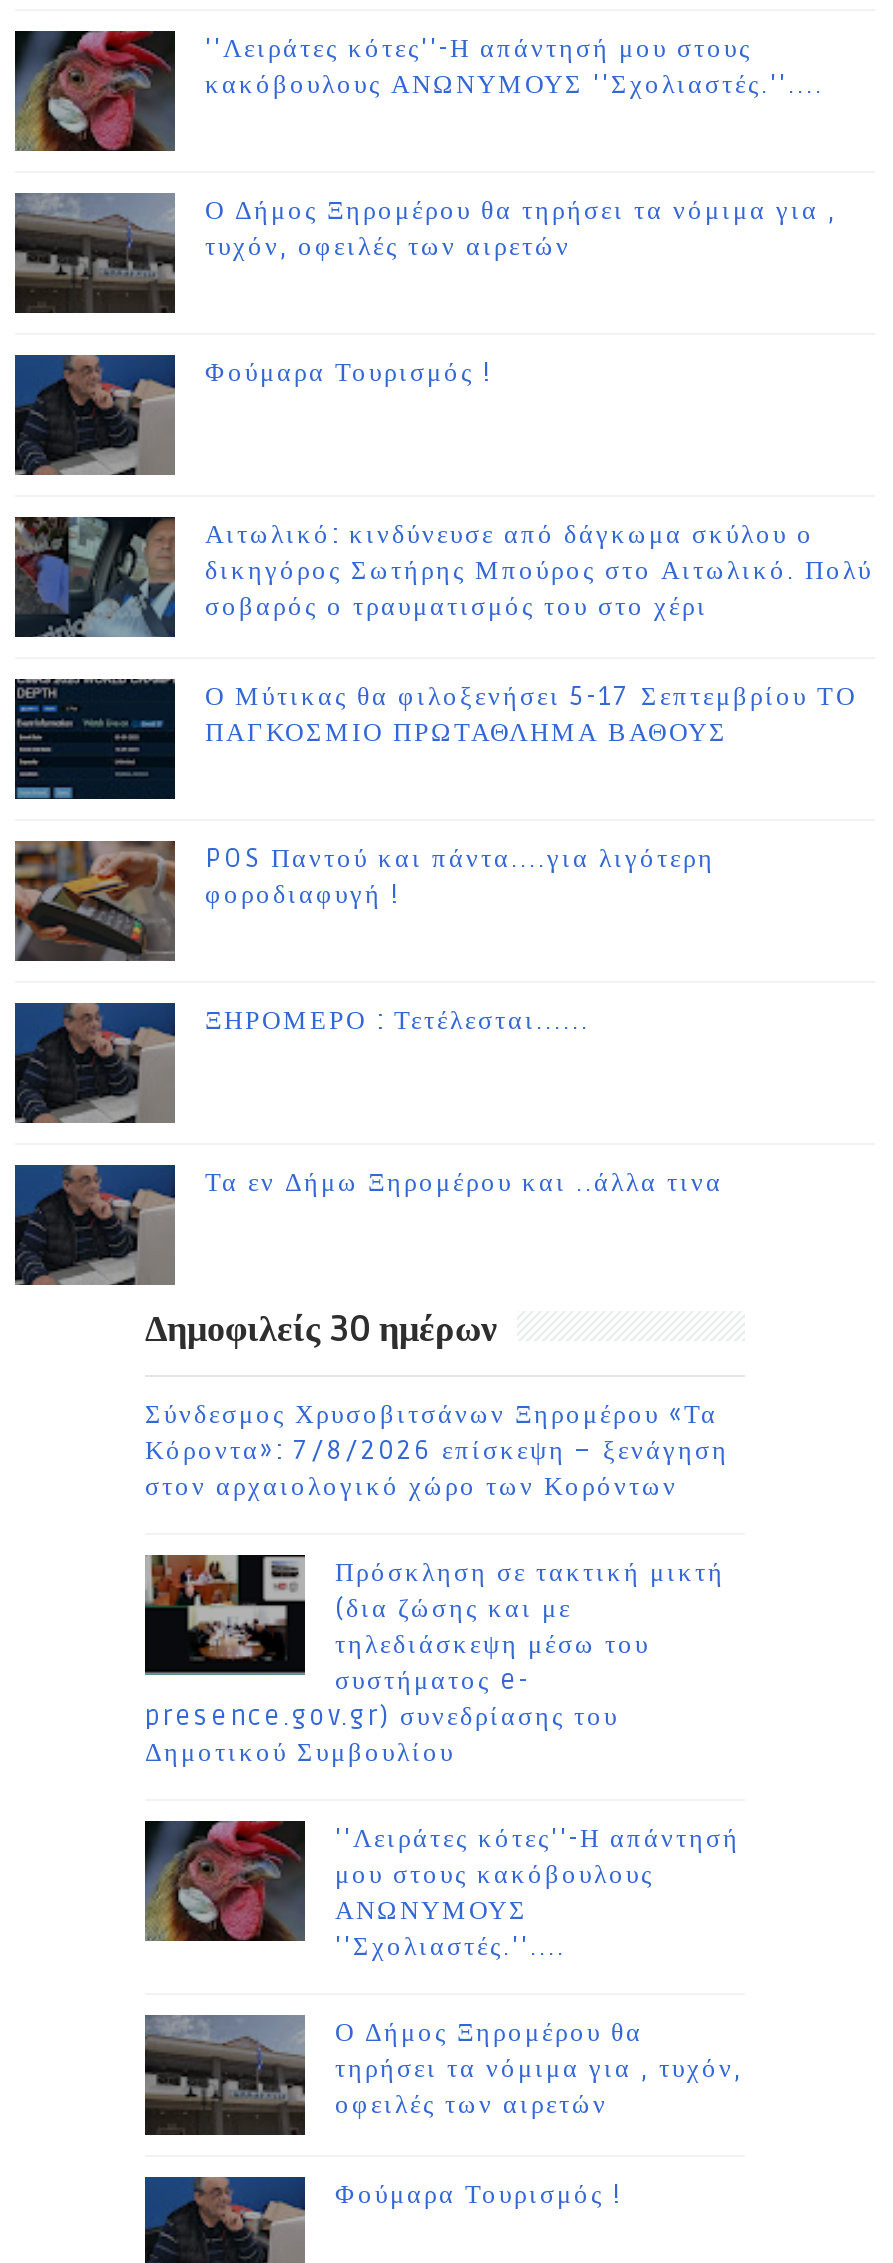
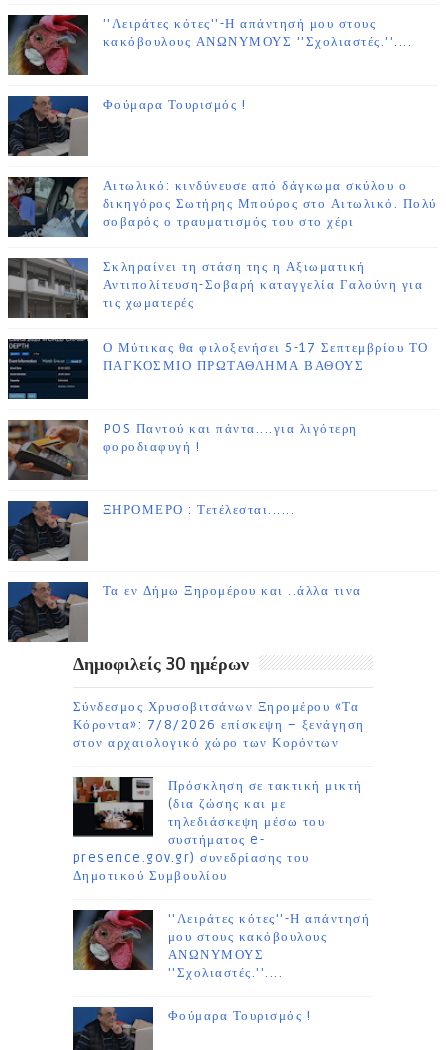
[15,193,837,313] [image] | Ο Δήμος Ξηρομέρου θα τηρήσει τα νόμιμα για , | τυχόν, οφειλές των αιρετών -> none
none -> [9,258,423,318] [image] | Σκληραίνει τη στάση της η Αξιωματική | Αντιπολίτευση-Σοβαρή καταγγελία Γαλούνη για | τις χωματερές
[145,2015,743,2137] [image] | Ο Δήμος Ξηρομέρου θα | τηρήσει τα νόμιμα για , τυχόν, | οφειλές των αιρετών -> none

